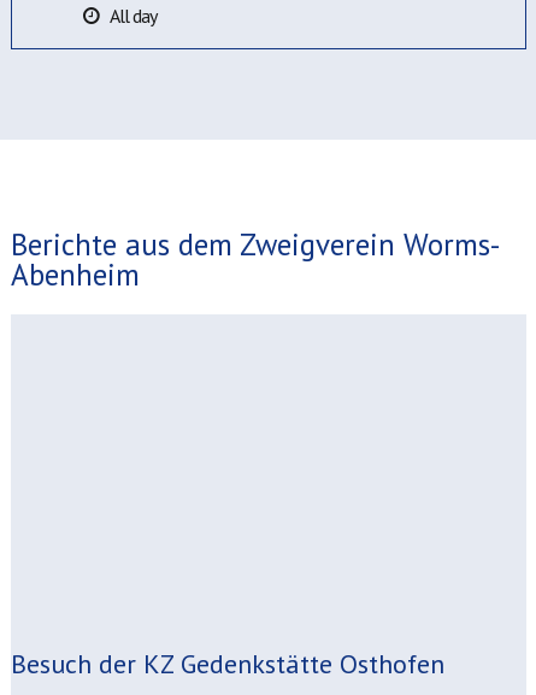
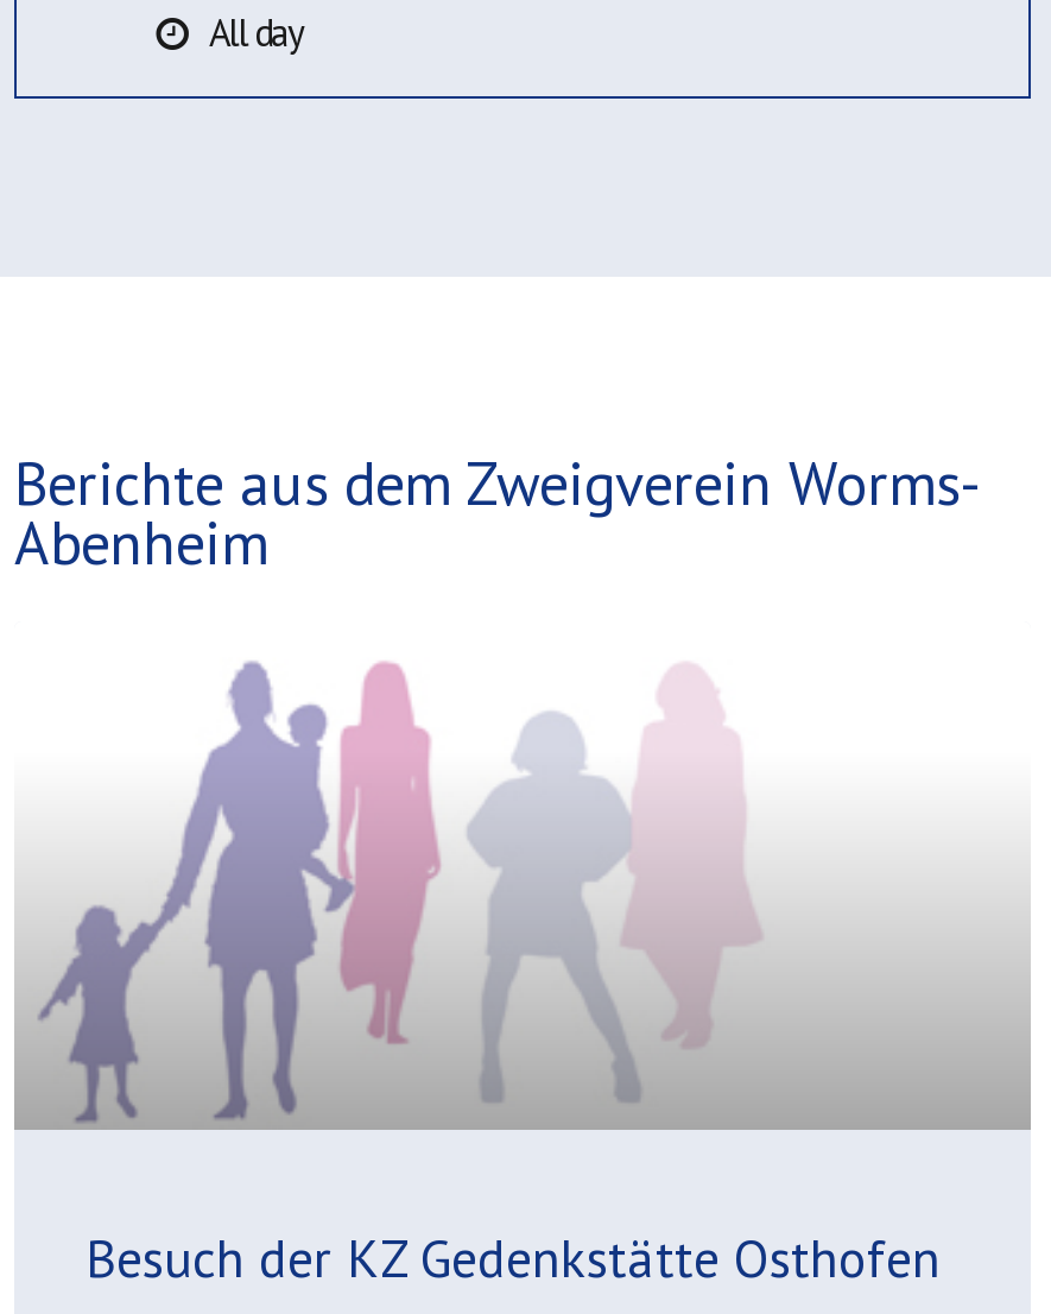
none -> [12,623,1033,1131] [image]

